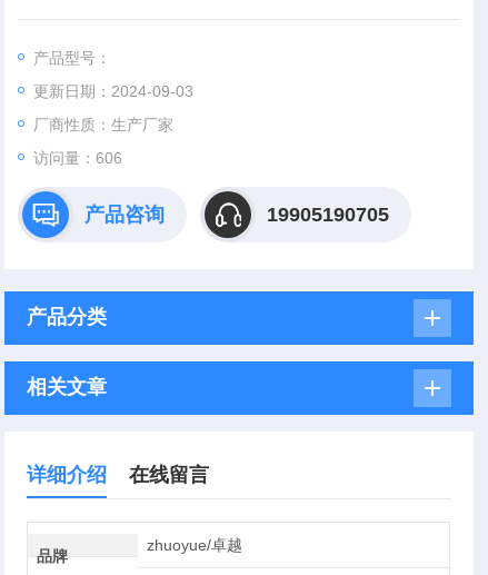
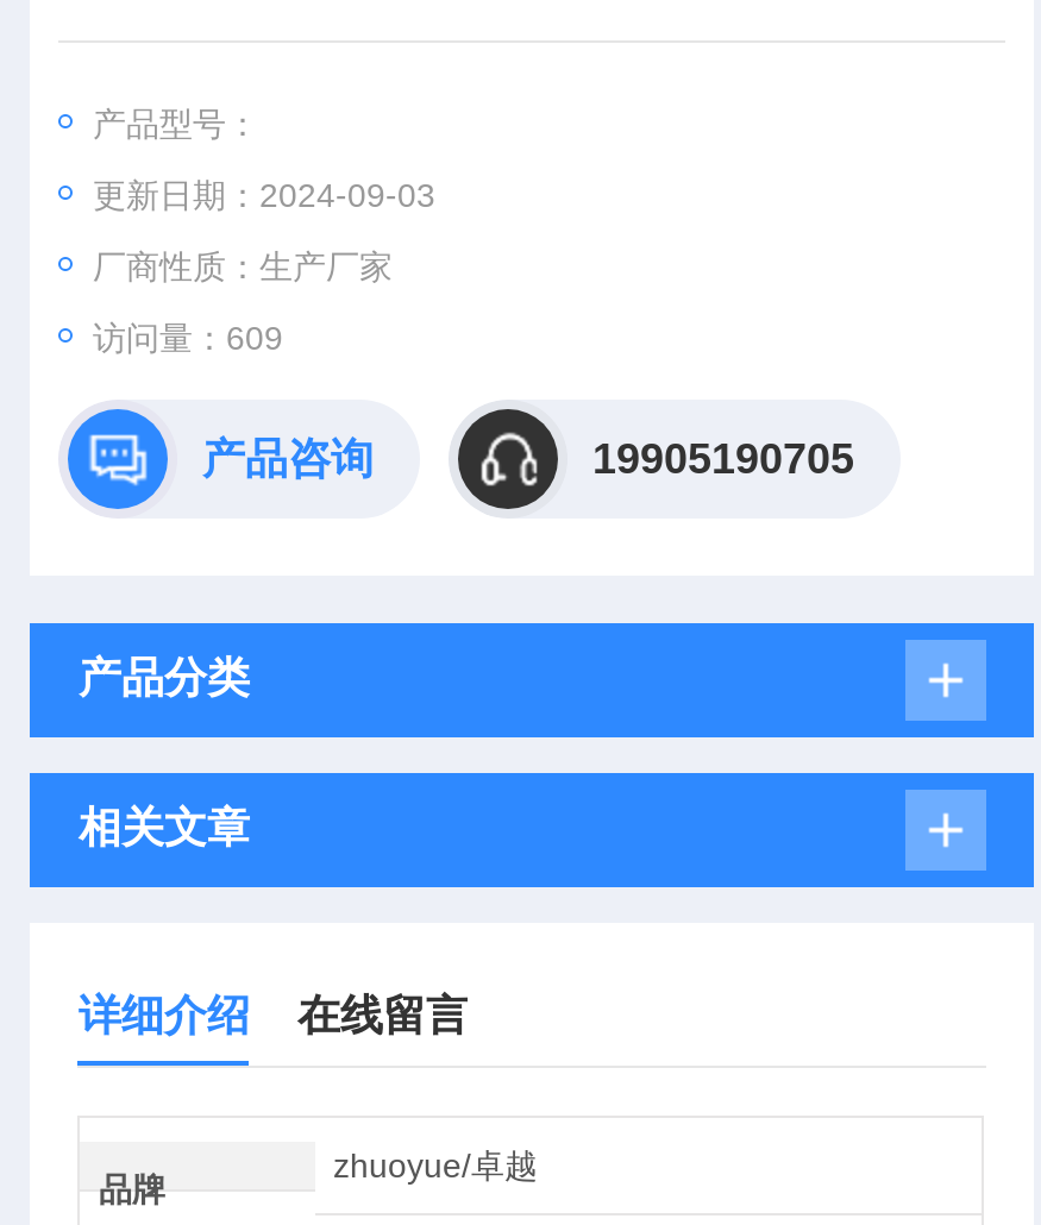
[34,149,123,167] 访问量：606 -> [93,319,283,357] 访问量：609

